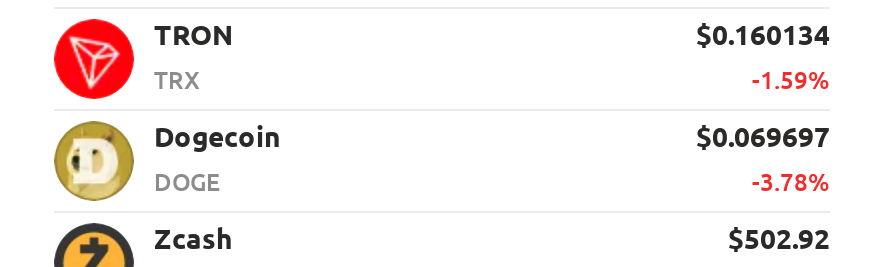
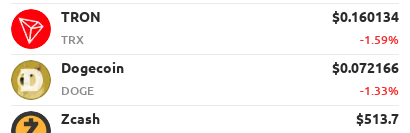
[696,121,830,153] $0.069697 -> [332,60,399,76] $0.072166
[752,170,830,196] -3.78% -> [360,84,399,97] -1.33%
[728,223,830,255] $502.92 -> [356,111,399,127] $513.7

